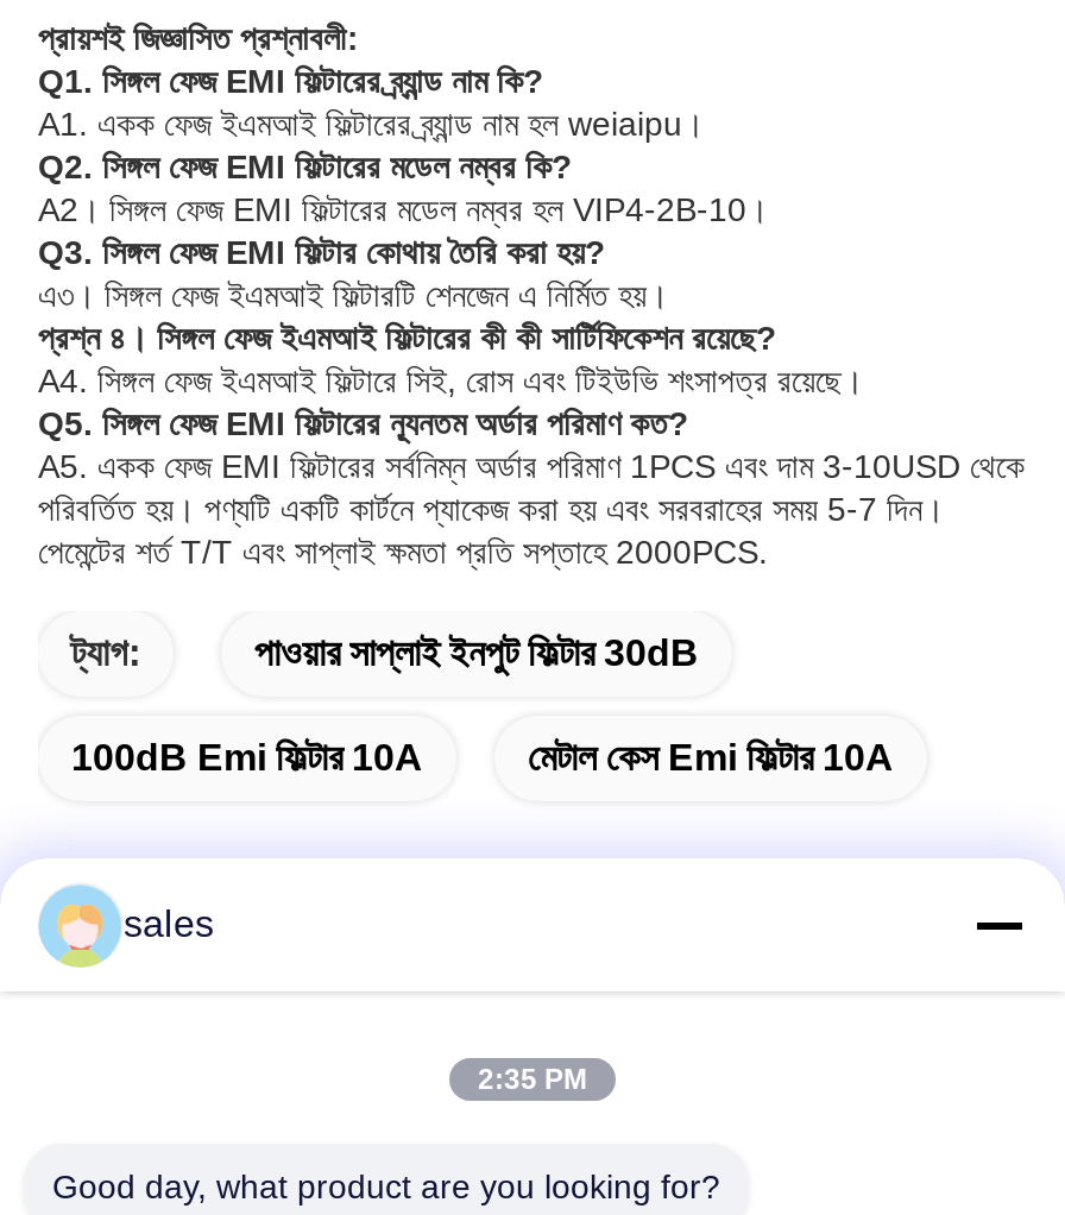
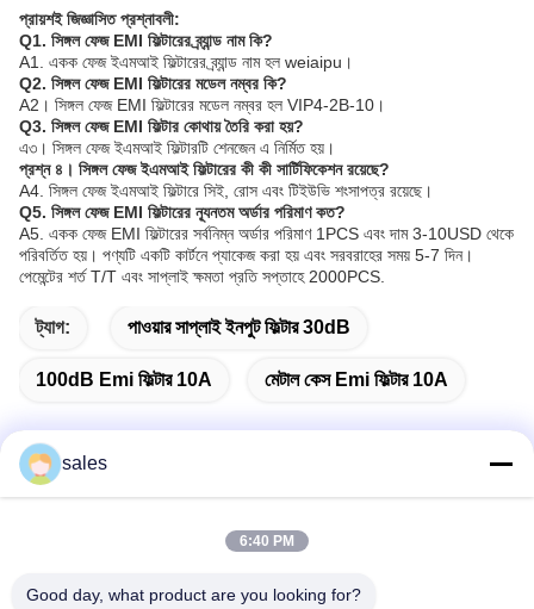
[478,1063,587,1096] 2:35 PM -> [240,533,294,549] 6:40 PM

